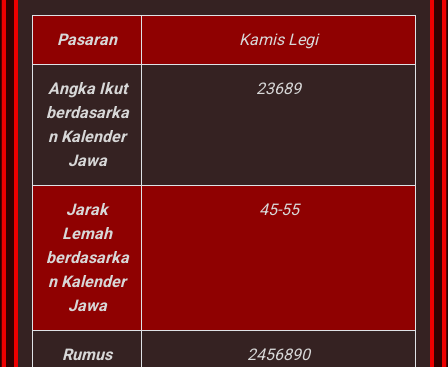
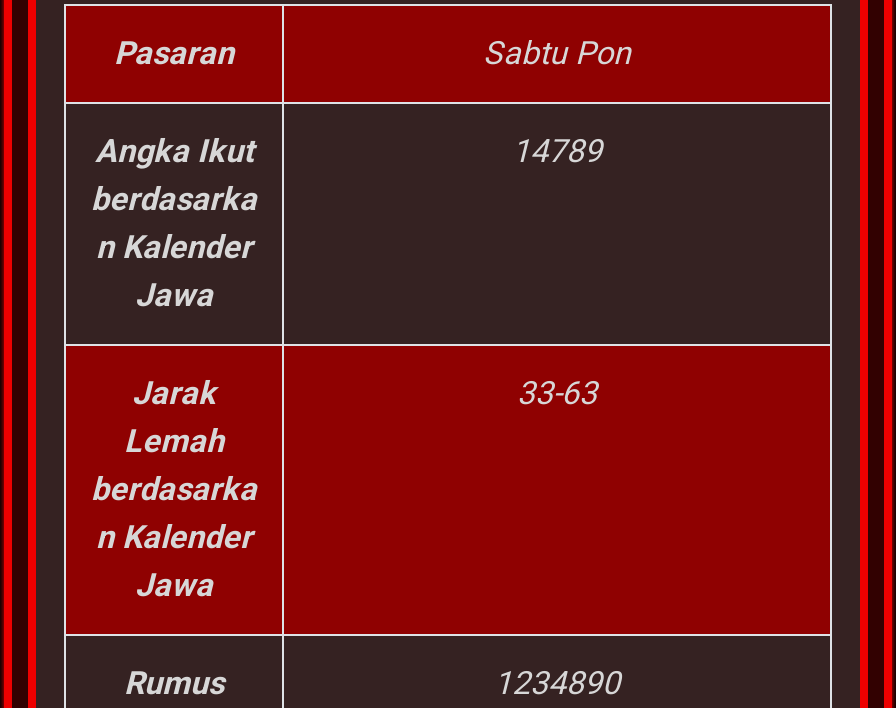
[239,30,318,49] Kamis Legi -> [483,34,631,72] Sabtu Pon
[256,79,301,98] 23689 -> [512,132,602,170] 14789
[258,200,298,219] 45-55 -> [517,374,597,412] 33-63
[247,345,310,364] 2456890 -> [494,664,620,702] 1234890

